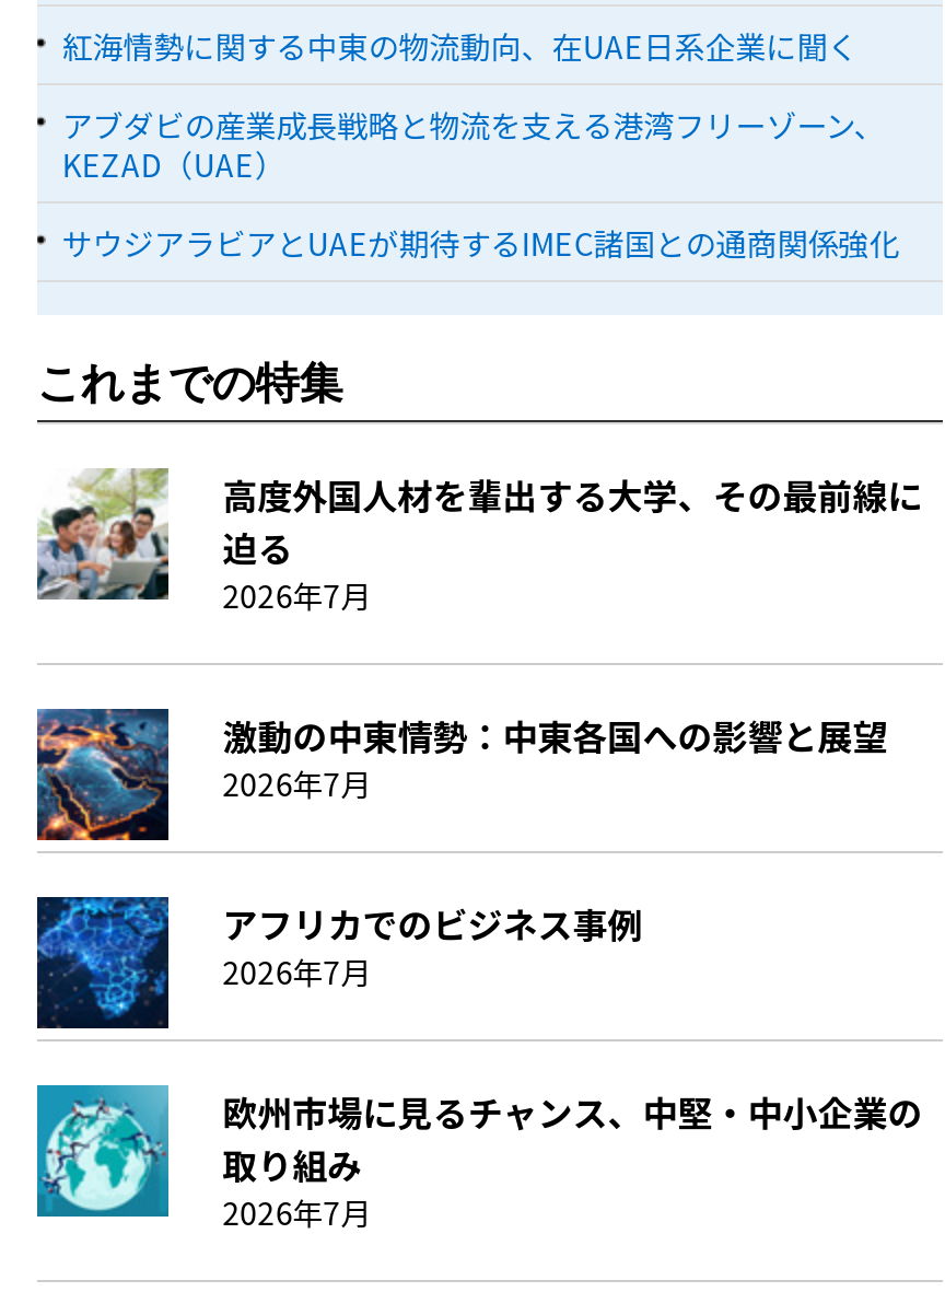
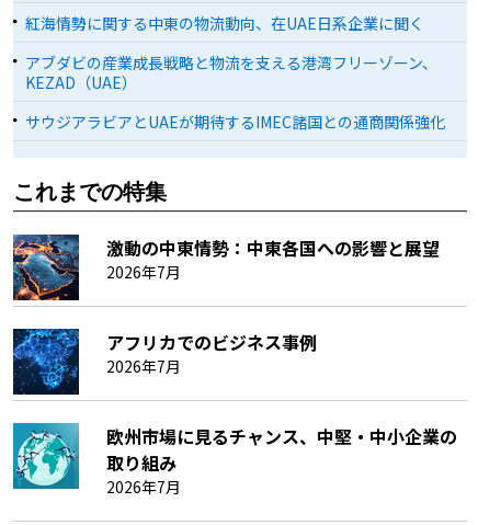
[37,466,923,618] [image] | 高度外国人材を輩出する大学、その最前線に | 迫る | 2026年7月 -> none

